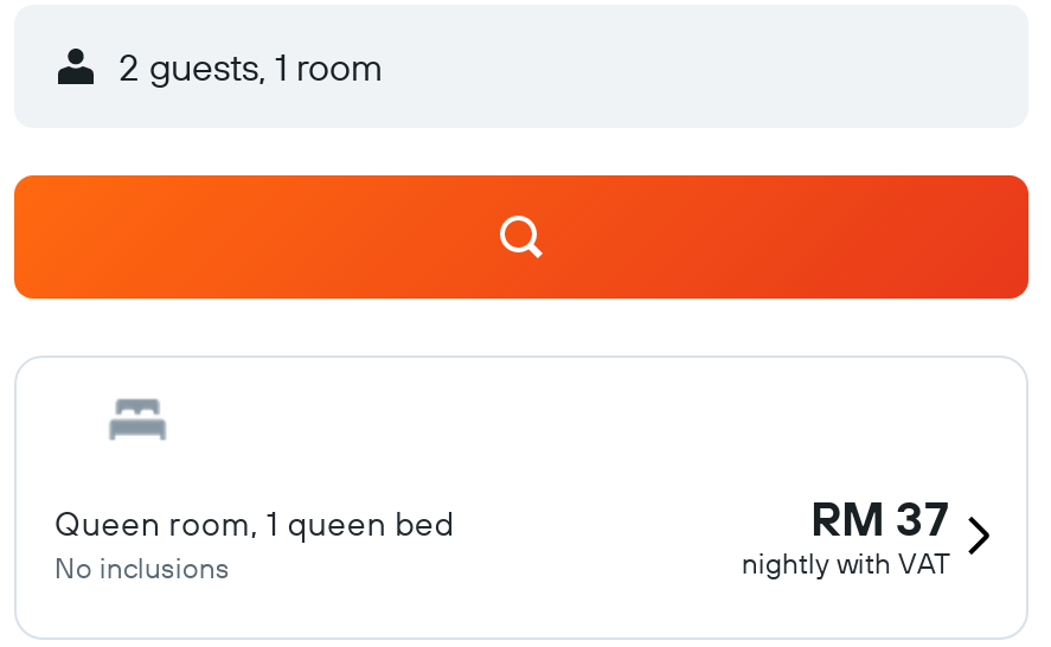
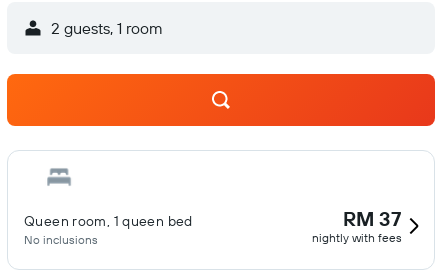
[742,545,950,581] nightly with VAT -> [312,230,402,245] nightly with fees

